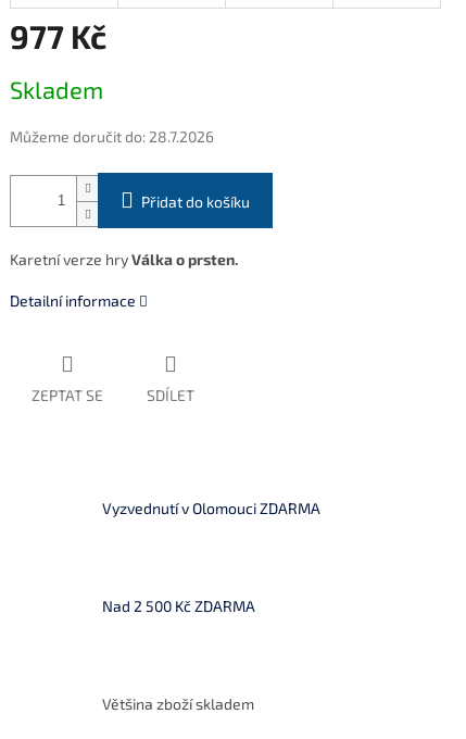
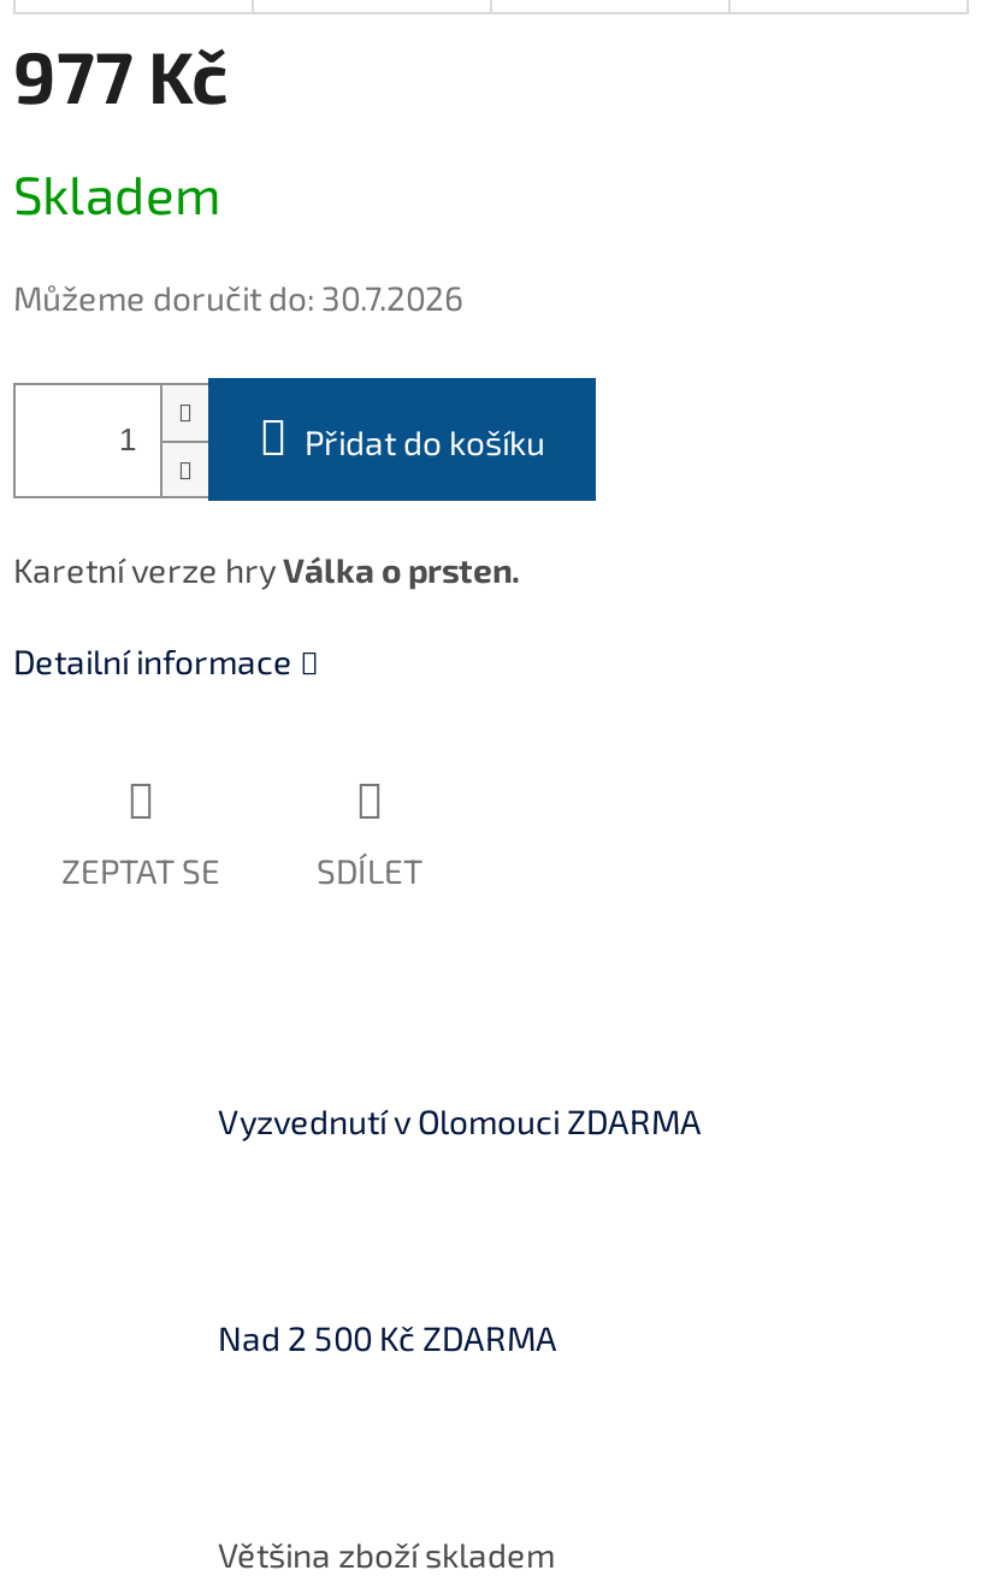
[10,128,214,146] Můžeme doručit do: 28.7.2026 -> [13,278,463,319] Můžeme doručit do: 30.7.2026

